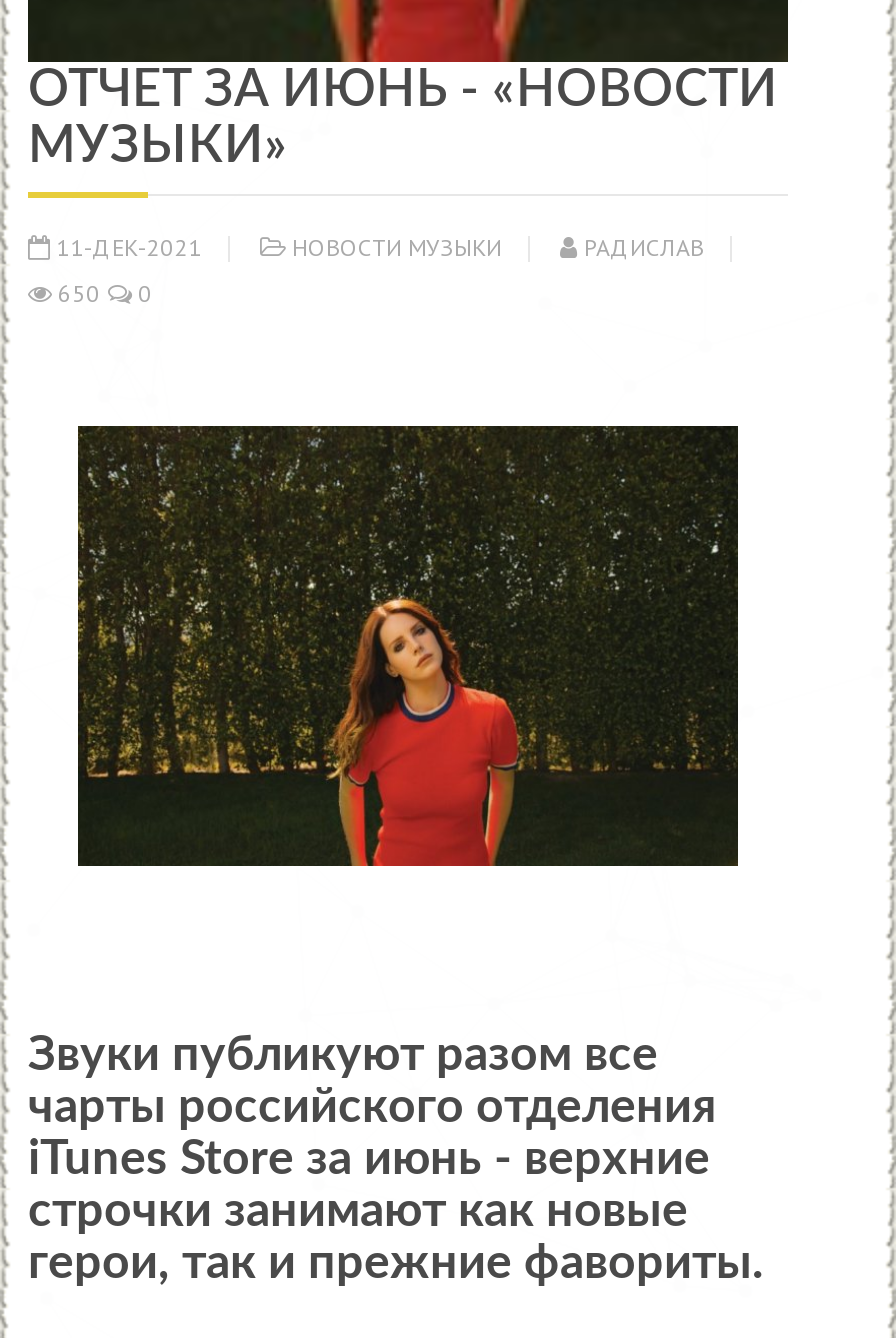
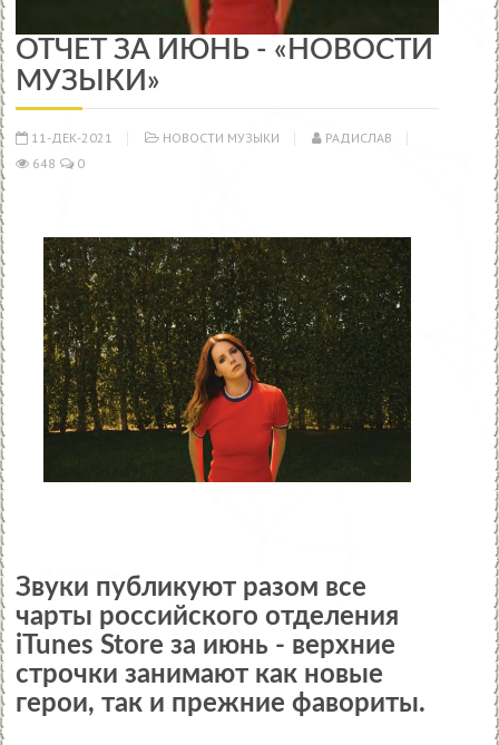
[52,279,152,309] 650 0 -> [29,155,85,172] 648 0

